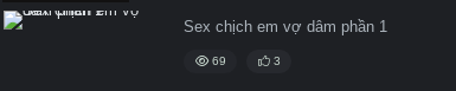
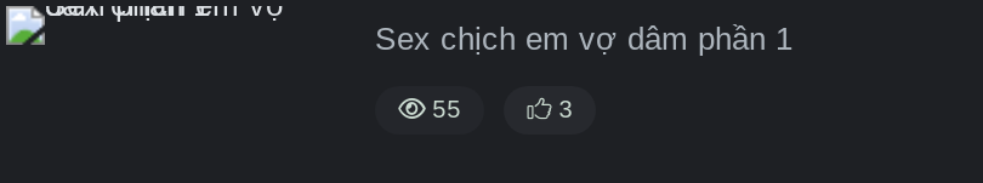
[208,55,226,68] 69 -> [425,97,461,124] 55

